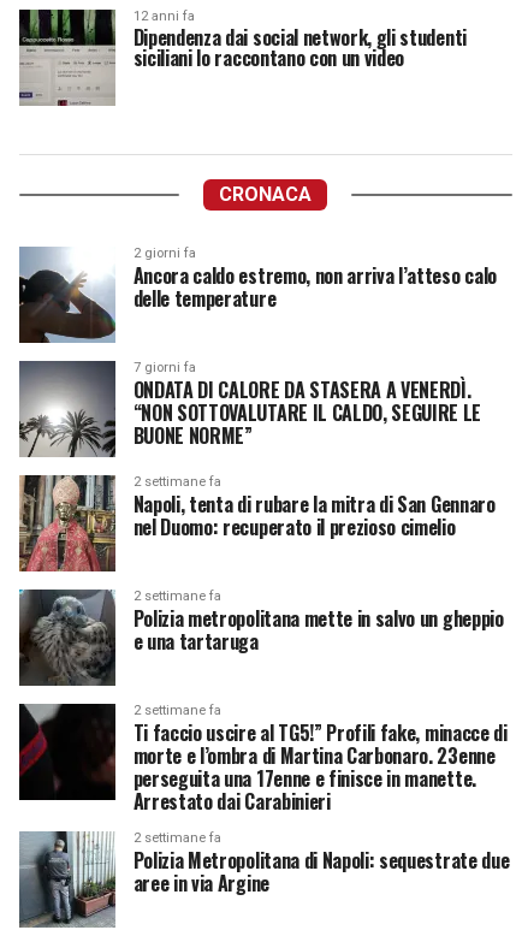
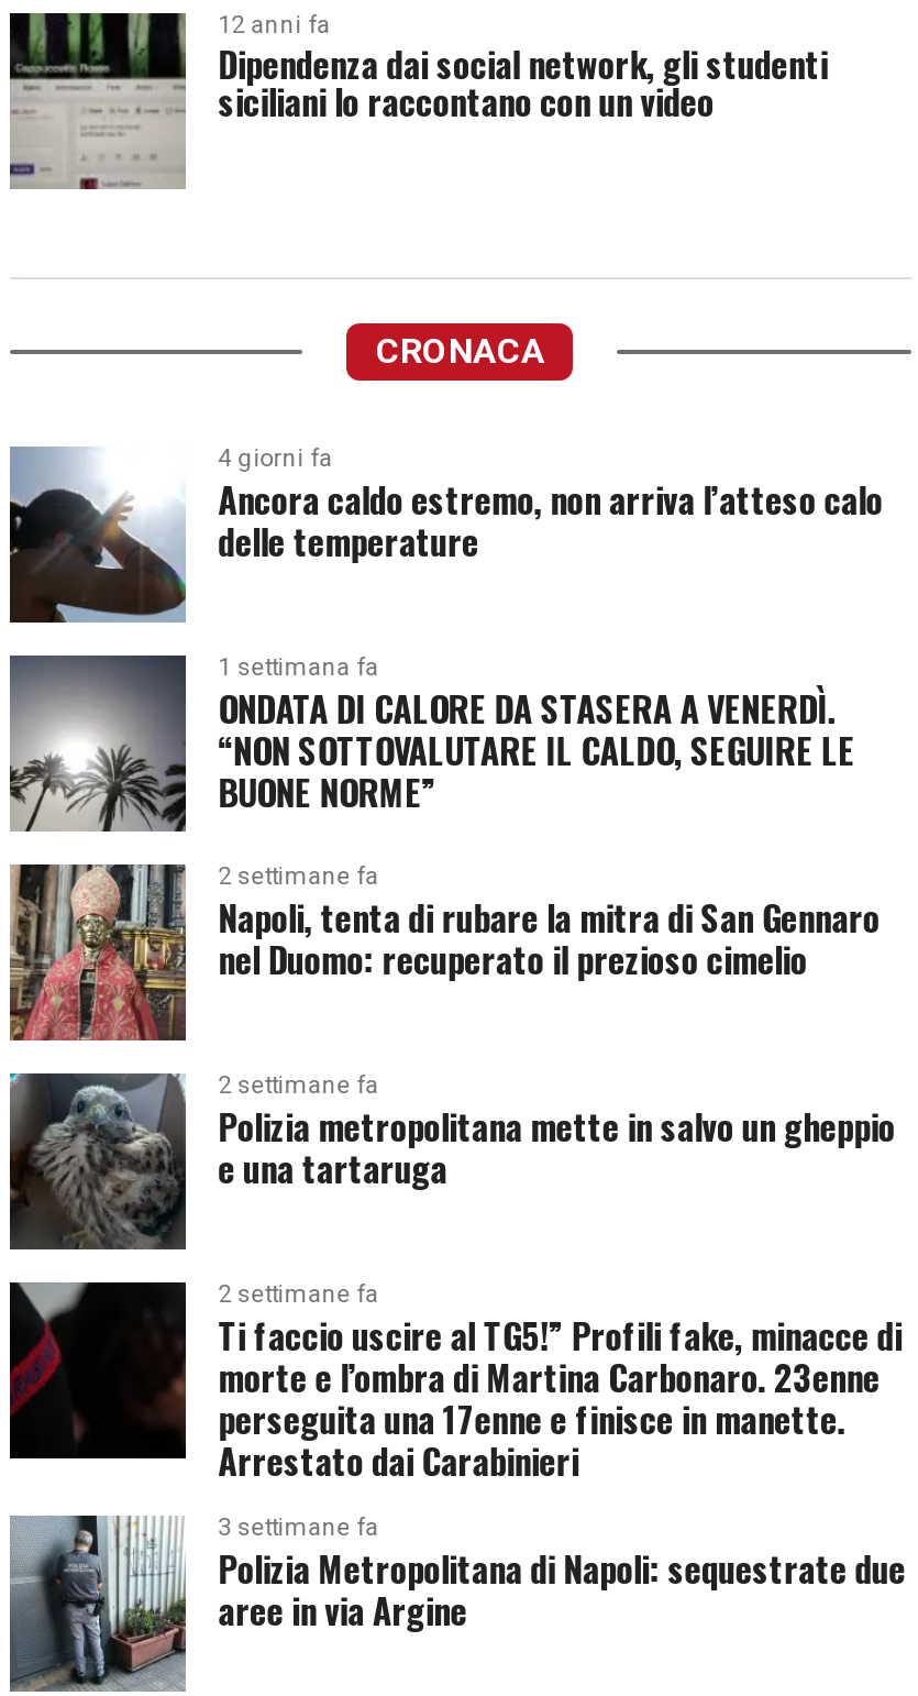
[133,245,196,261] 2 giorni fa -> [218,444,332,473] 4 giorni fa
[133,360,196,375] 7 giorni fa -> [218,653,379,682] 1 settimana fa
[133,830,221,846] 2 settimane fa -> [218,1513,379,1542] 3 settimane fa

